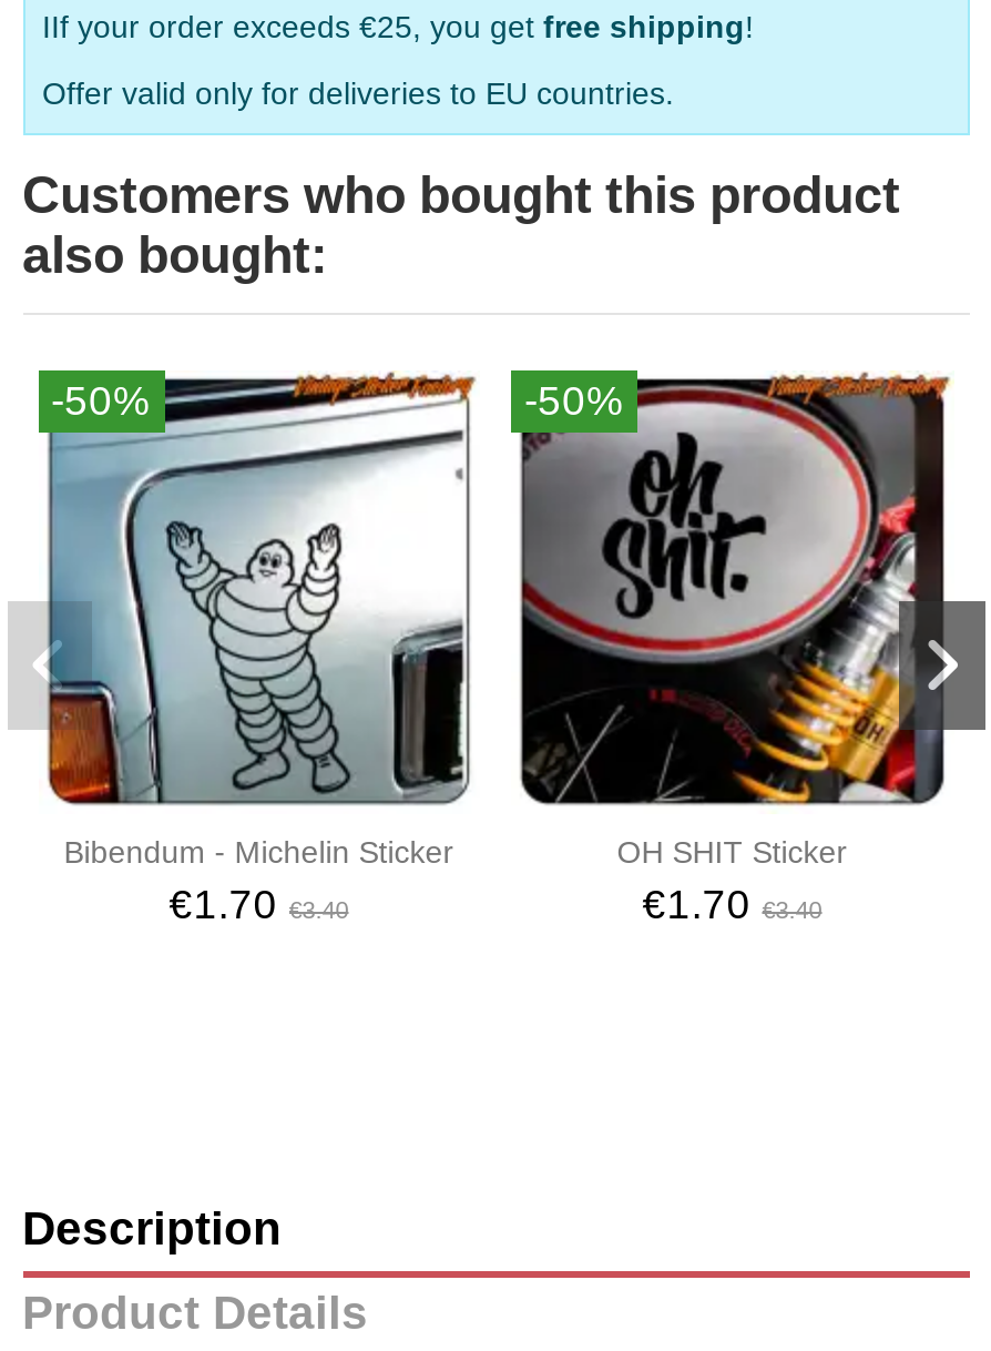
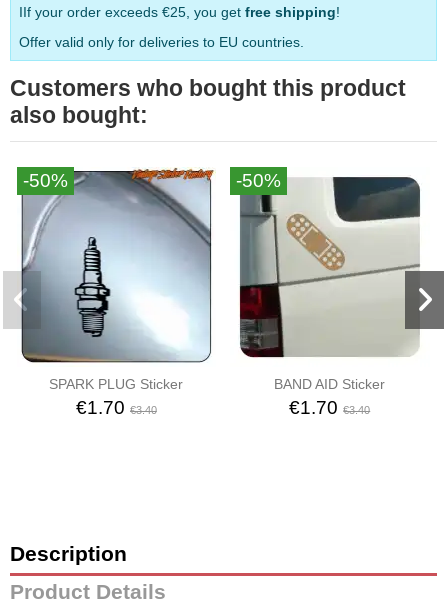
[48,379,467,870] [image] | Bibendum - Michelin Sticker -> [21,171,211,392] [image] | SPARK PLUG Sticker
[518,370,952,870] [image] | OH SHIT Sticker -> [234,168,428,392] [image] | BAND AID Sticker

